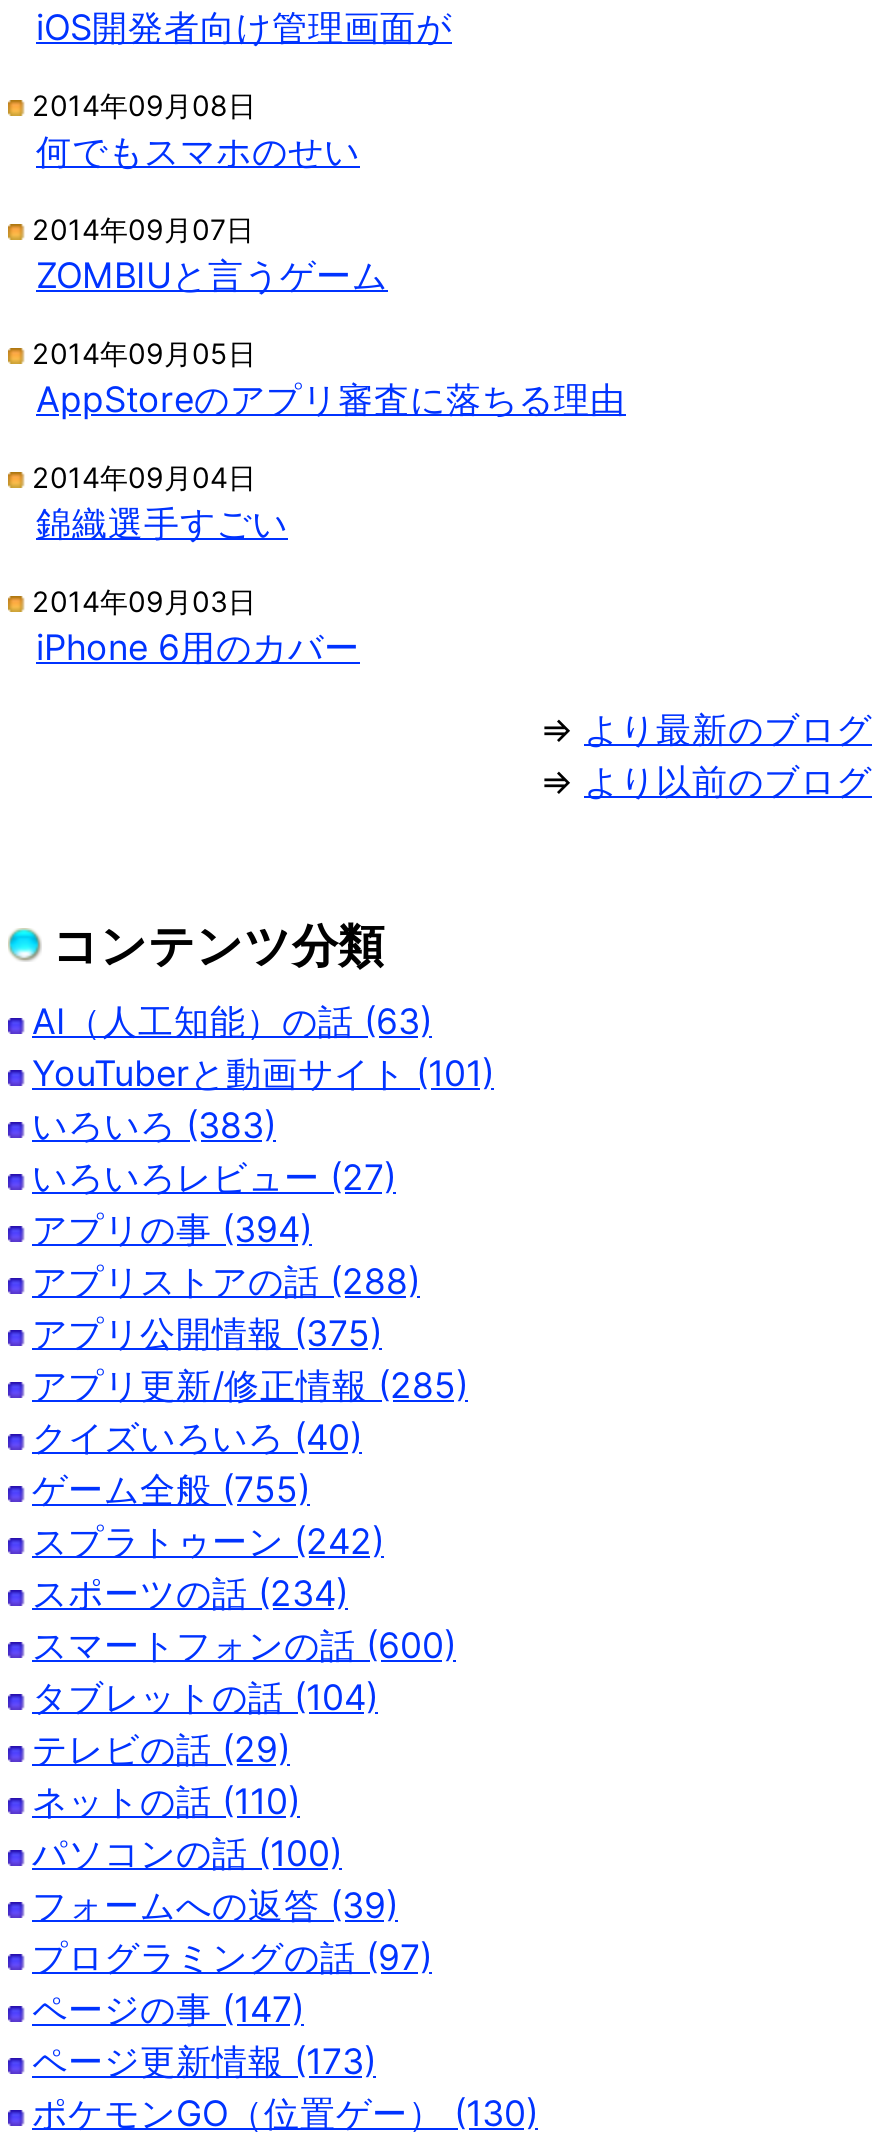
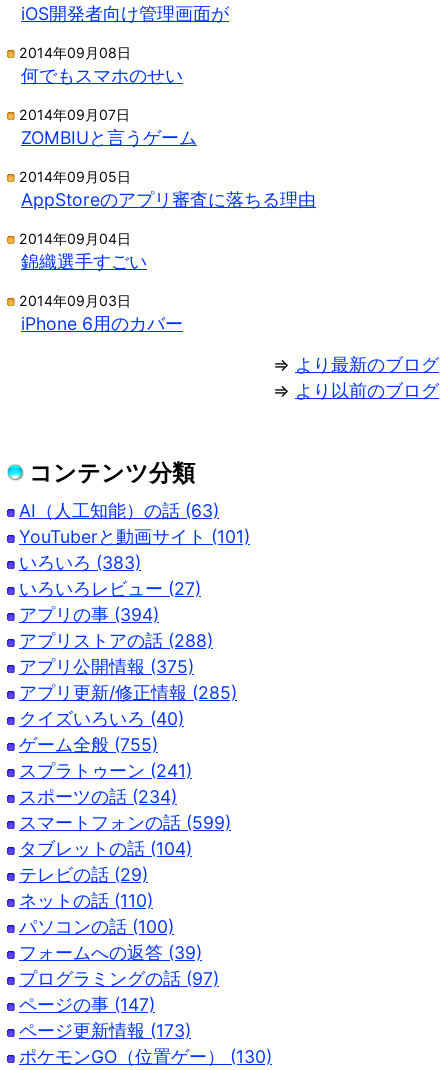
[32,1519,384,1561] スプラトゥーン (242) -> [19,760,192,781] スプラトゥーン (241)
[32,1623,456,1665] スマートフォンの話 (600) -> [19,812,231,833] スマートフォンの話 (599)

